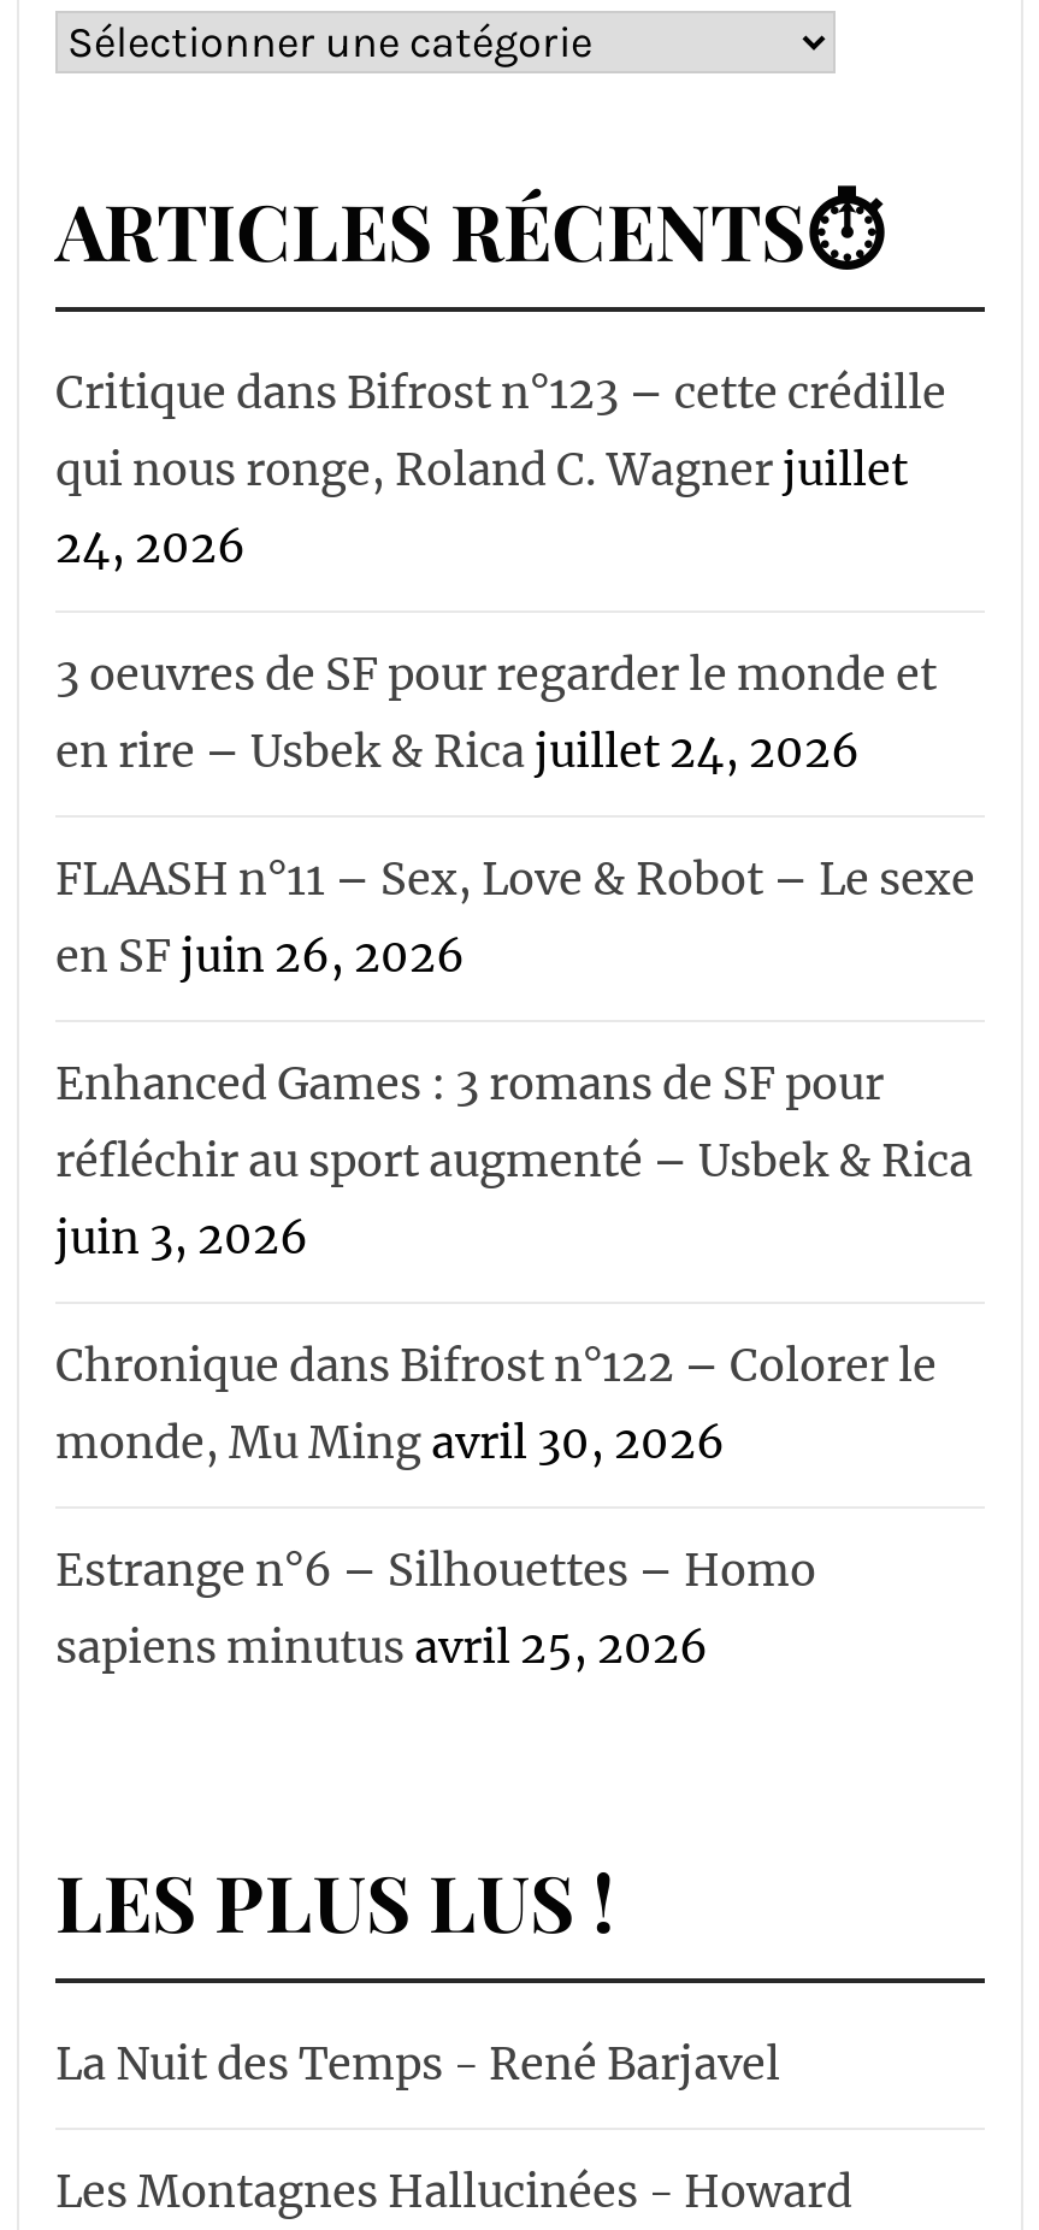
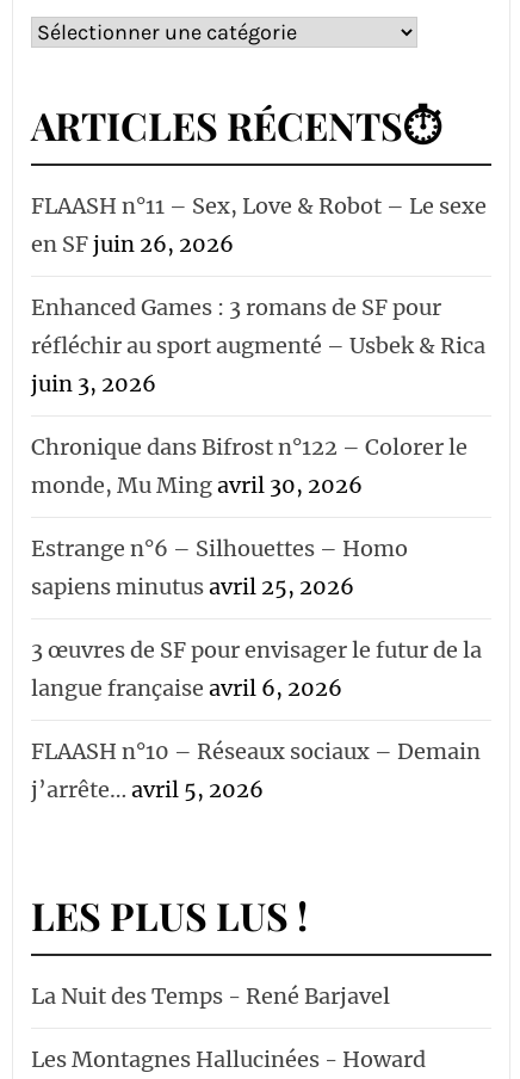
[55,365,946,779] Critique dans Bifrost n°123 – cette crédille | qui nous ronge, Roland C. Wagner juillet | 24, 2026 | 3 oeuvres de SF pour regarder le monde et | en rire – Usbek & Rica juillet 24, 2026 -> none
moved [55,851,975,1675] -> [31,192,487,600]: FLAASH n°11 – Sex, Love & Robot – Le sexe | en SF juin 26, 2026 | Enhanced Games : 3 romans de SF pour | ... | Estrange n°6 – Silhouettes – Homo | sapiens minutus avril 25, 2026
none -> [31,636,482,803] 3 œuvres de SF pour envisager le futur de la | langue française avril 6, 2026 | FLAASH n°10 – Réseaux sociaux – Demain | j’arrête… avril 5, 2026

